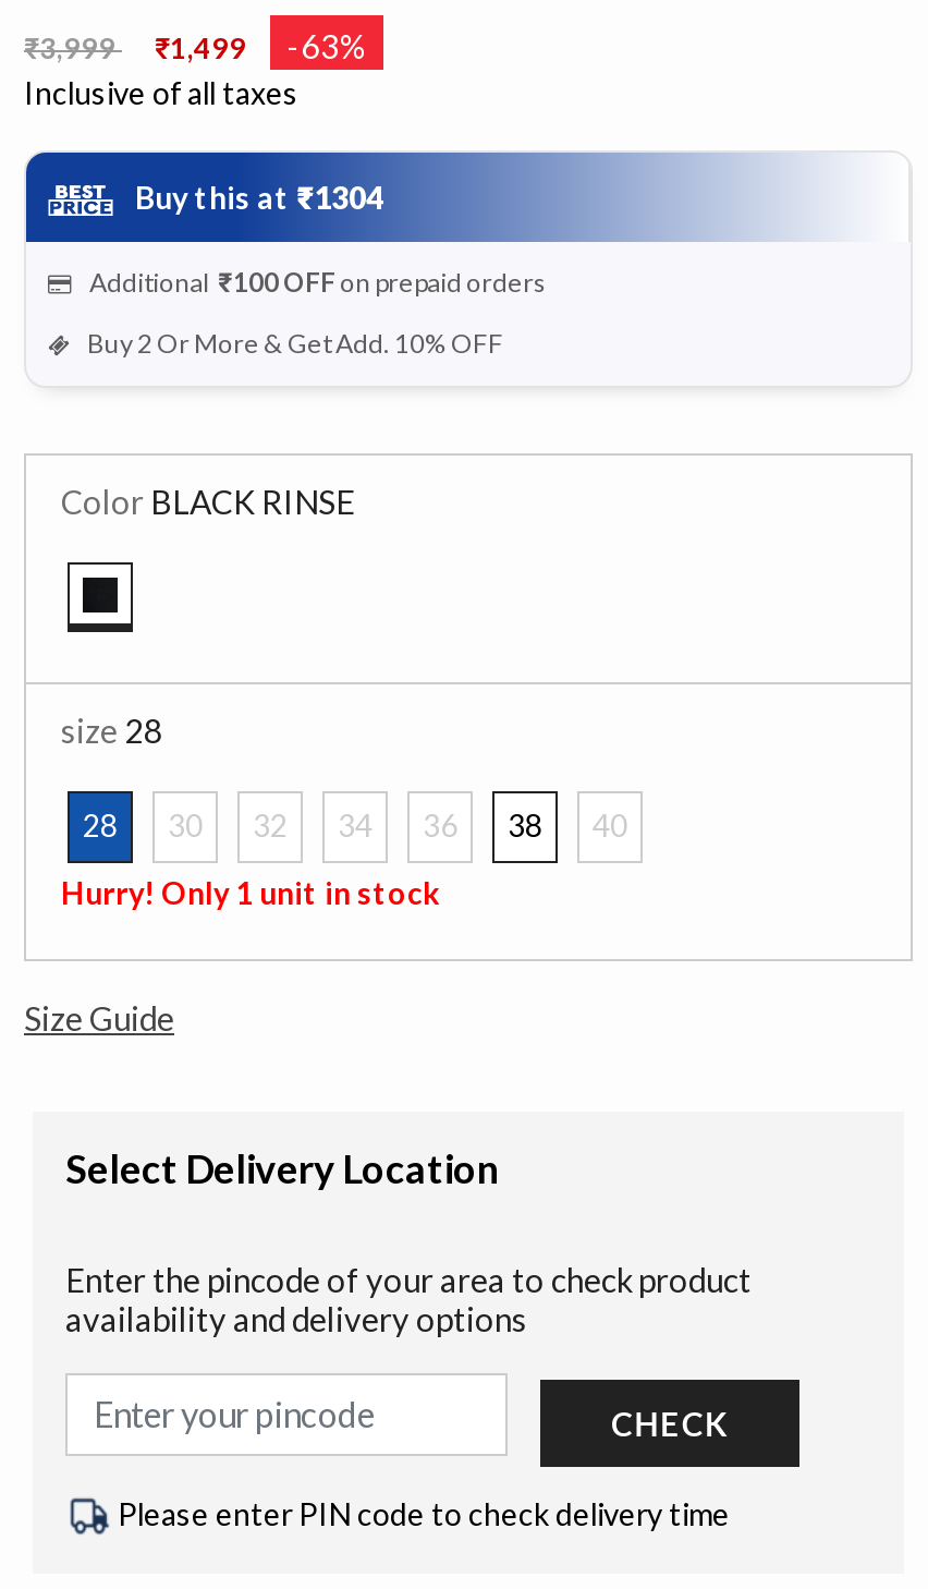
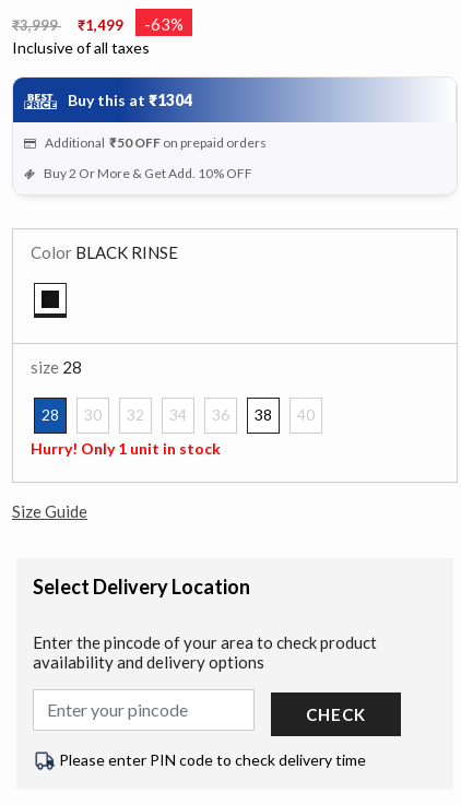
[89,266,547,299] Additional ₹100 OFF on prepaid orders -> [45,134,267,151] Additional ₹50 OFF on prepaid orders

